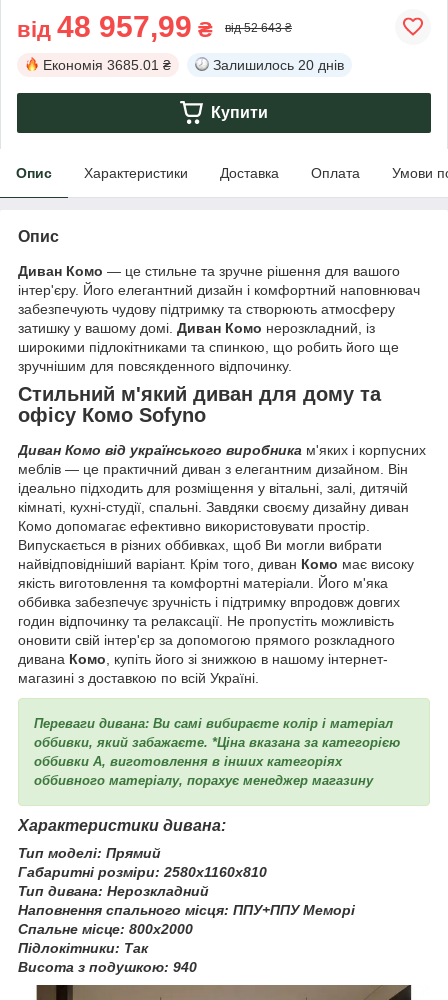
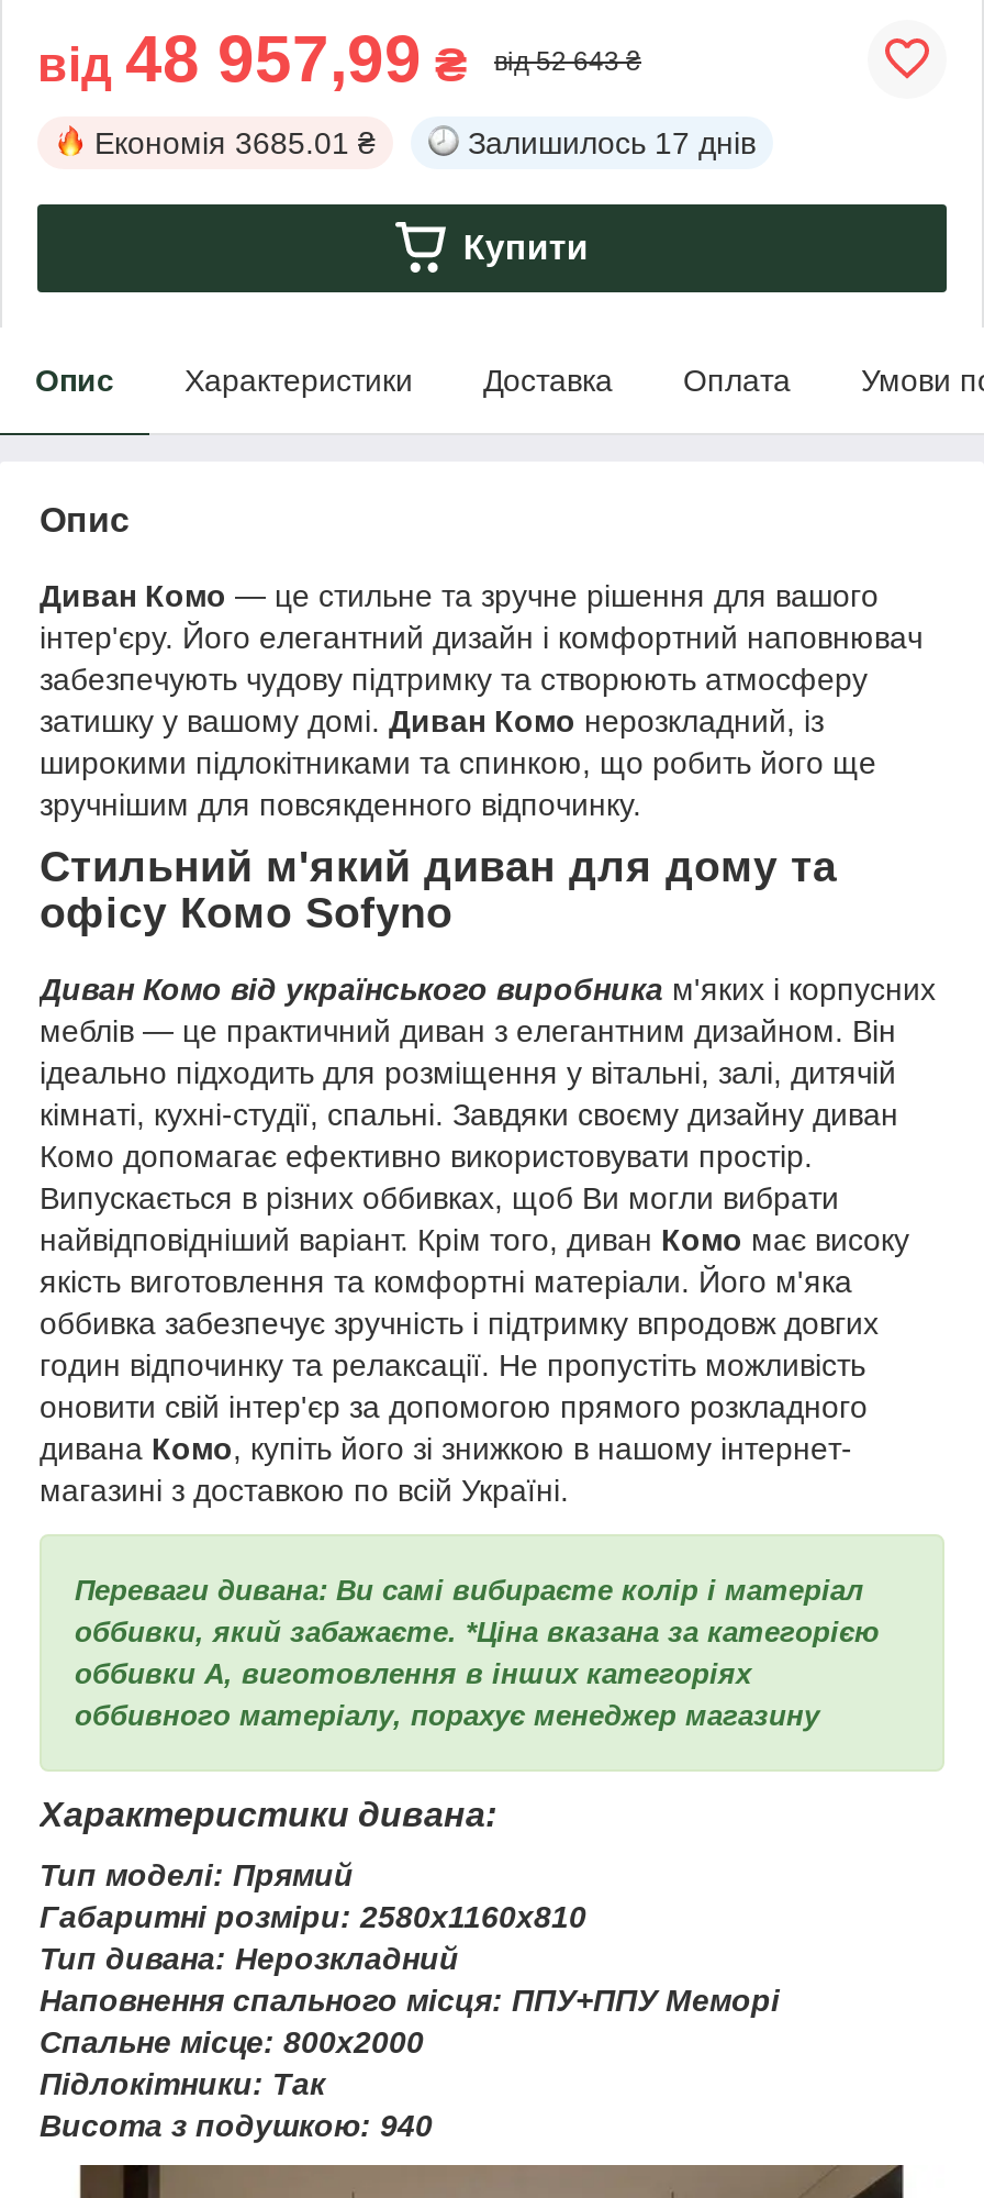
[213,57,344,73] Залишилось 20 днів -> [468,125,756,160] Залишилось 17 днів

